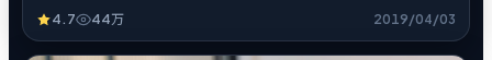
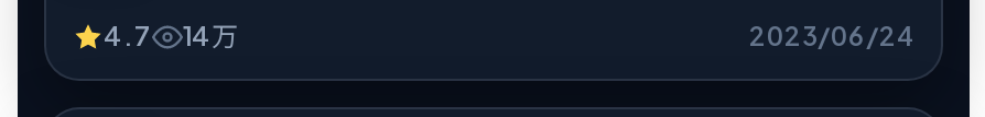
[52,11,124,28] 4.7 44万 -> [104,19,238,52] 4.7 14万
[373,11,456,28] 2019/04/03 -> [749,19,914,52] 2023/06/24

